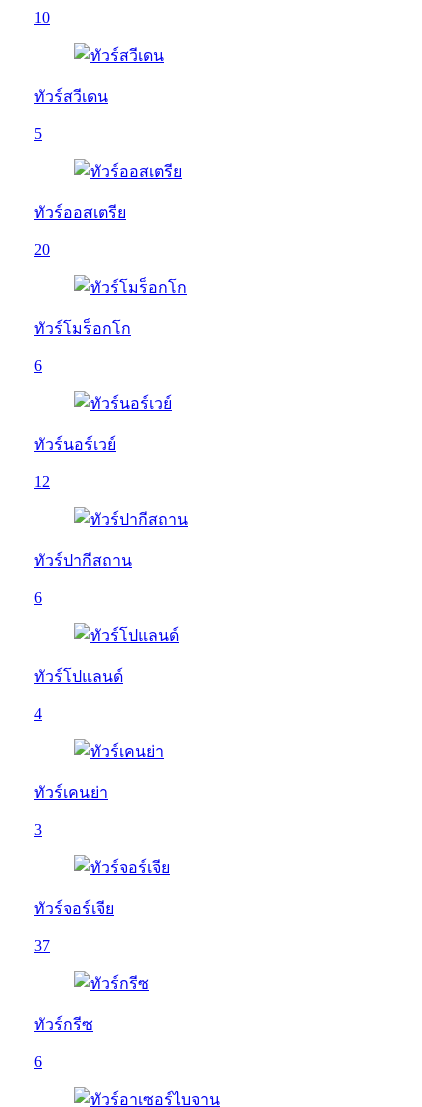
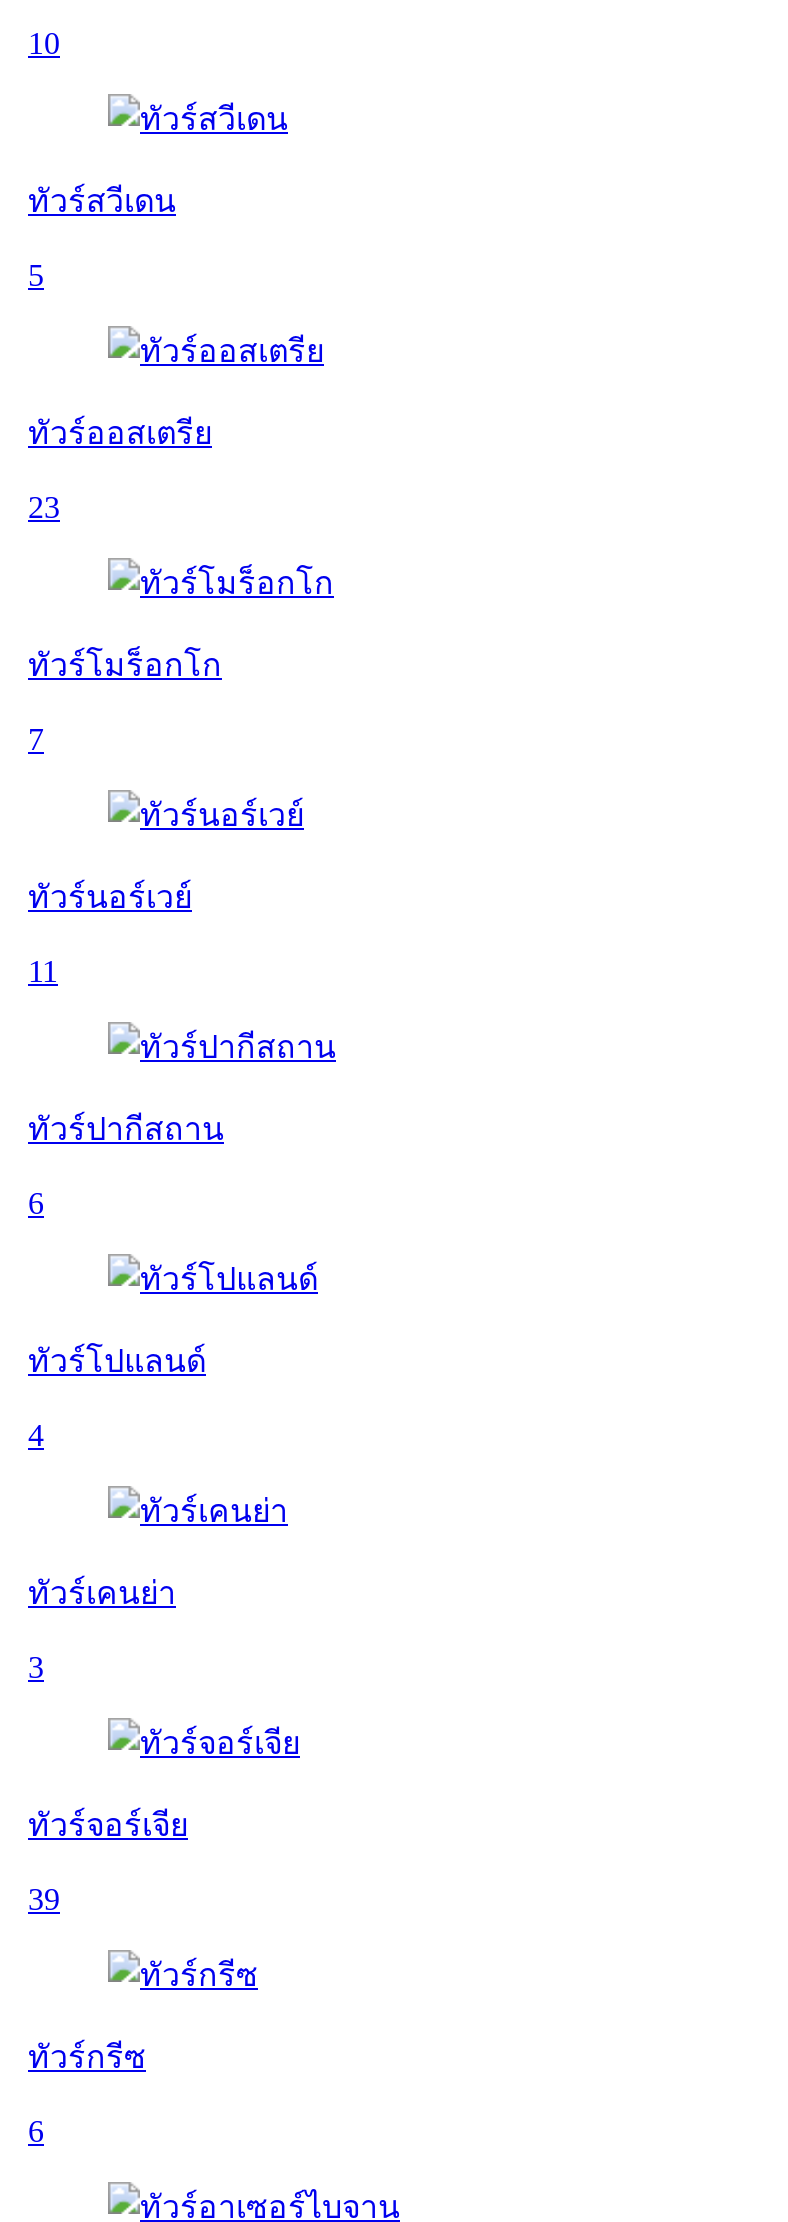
[34,241,50,258] 20 -> [28,490,60,524] 23
[34,357,42,374] 6 -> [28,722,44,756] 7
[34,473,50,490] 12 -> [28,954,58,988] 11
[34,937,50,954] 37 -> [28,1882,60,1916] 39

